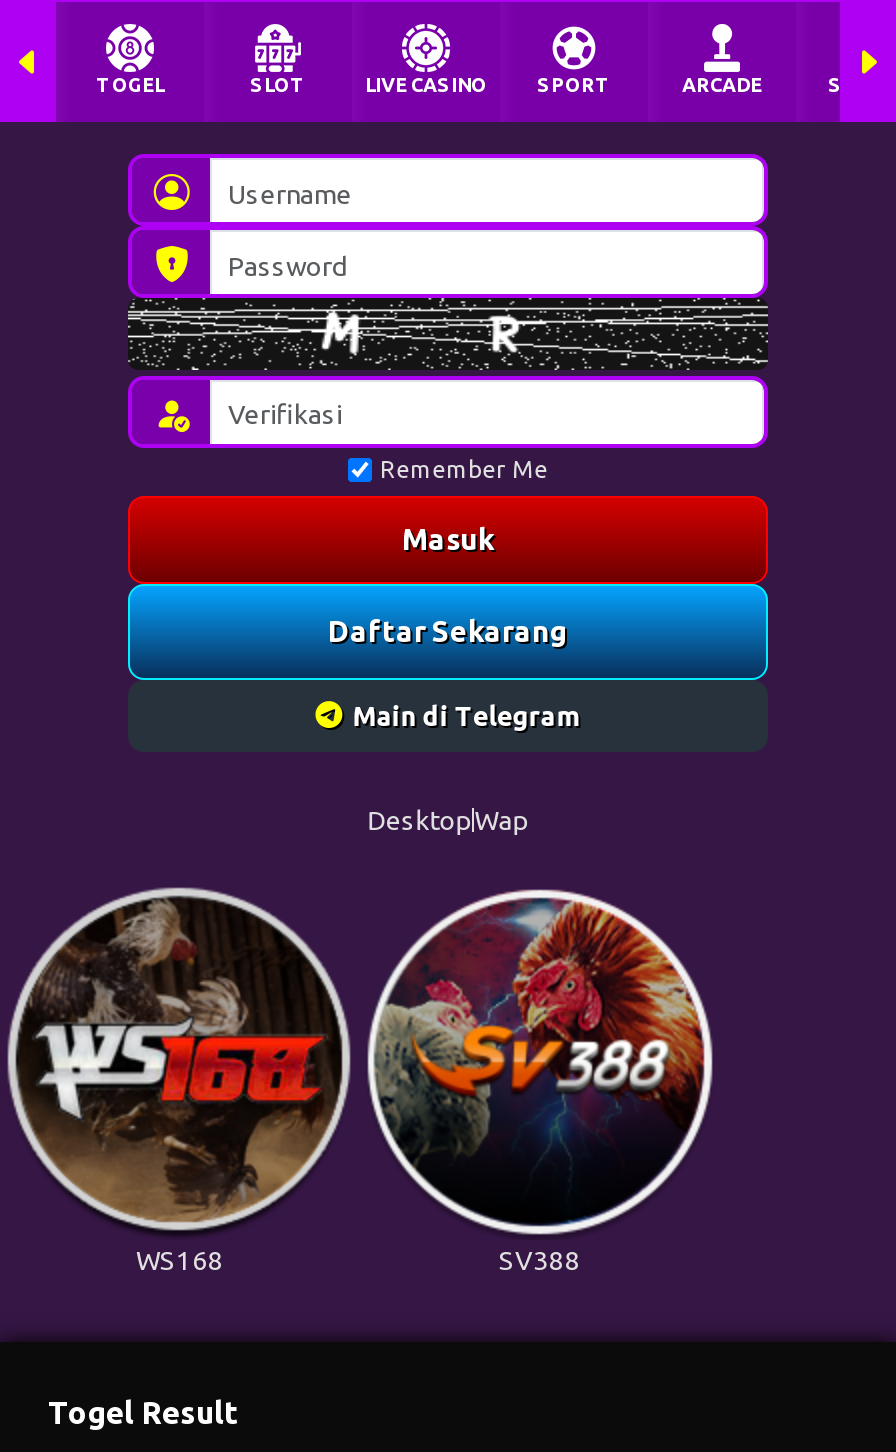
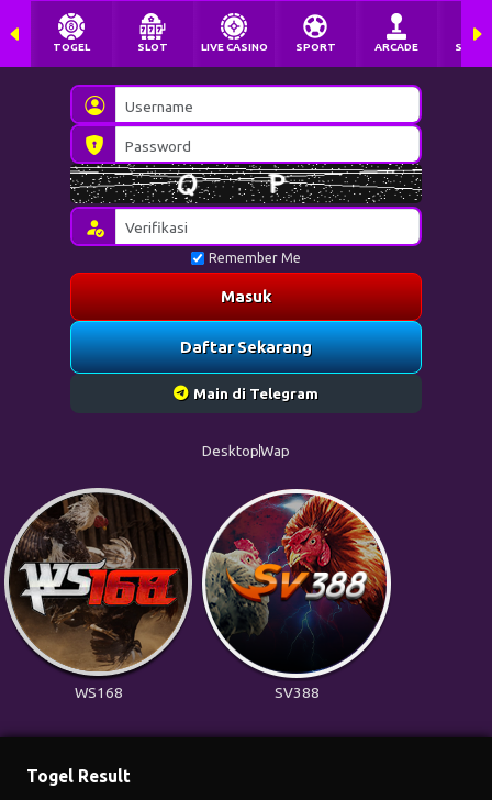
[130,298,768,372] [image] -> [70,164,422,204] [image]

